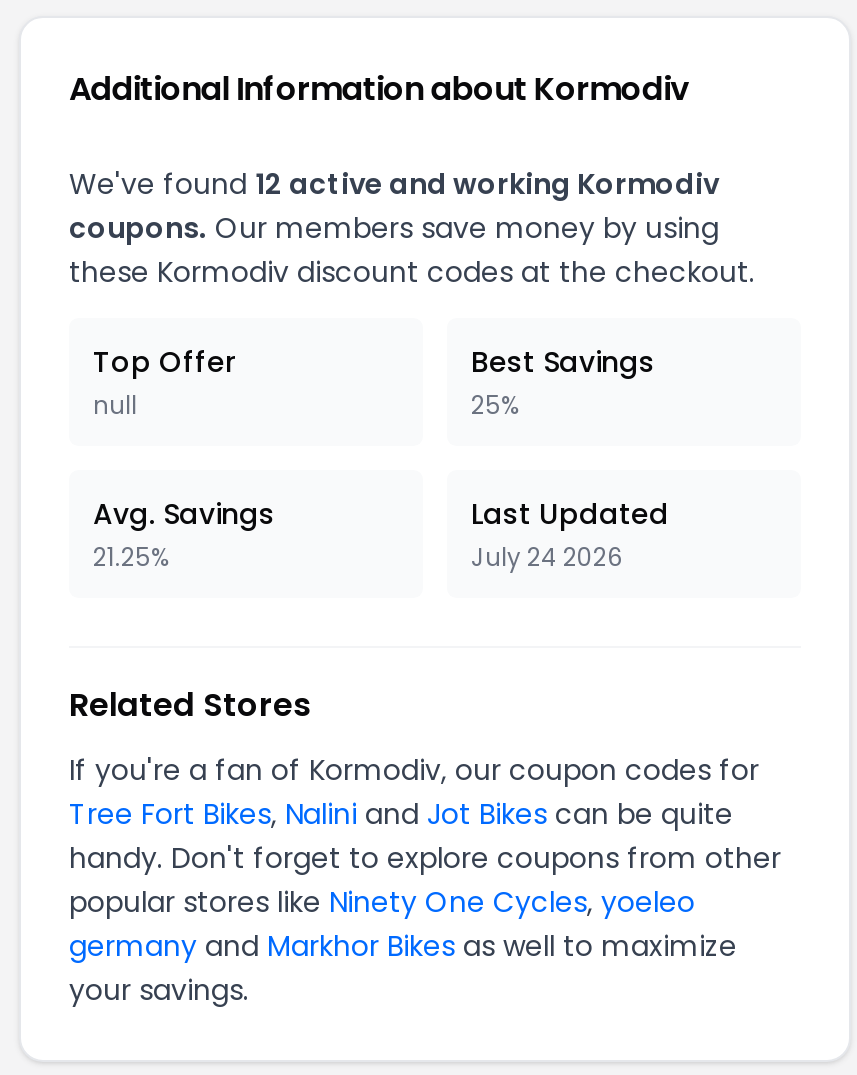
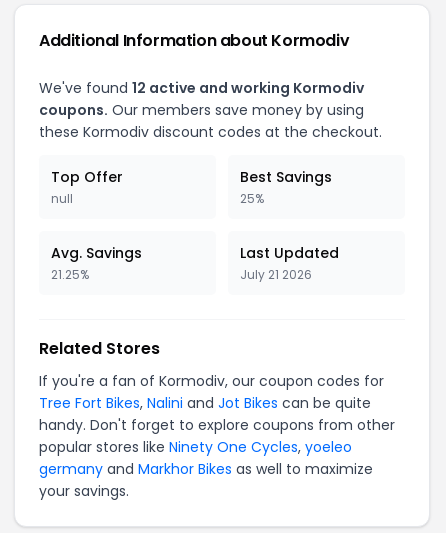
[471,540,623,574] July 24 2026 -> [240,266,312,283] July 21 2026

